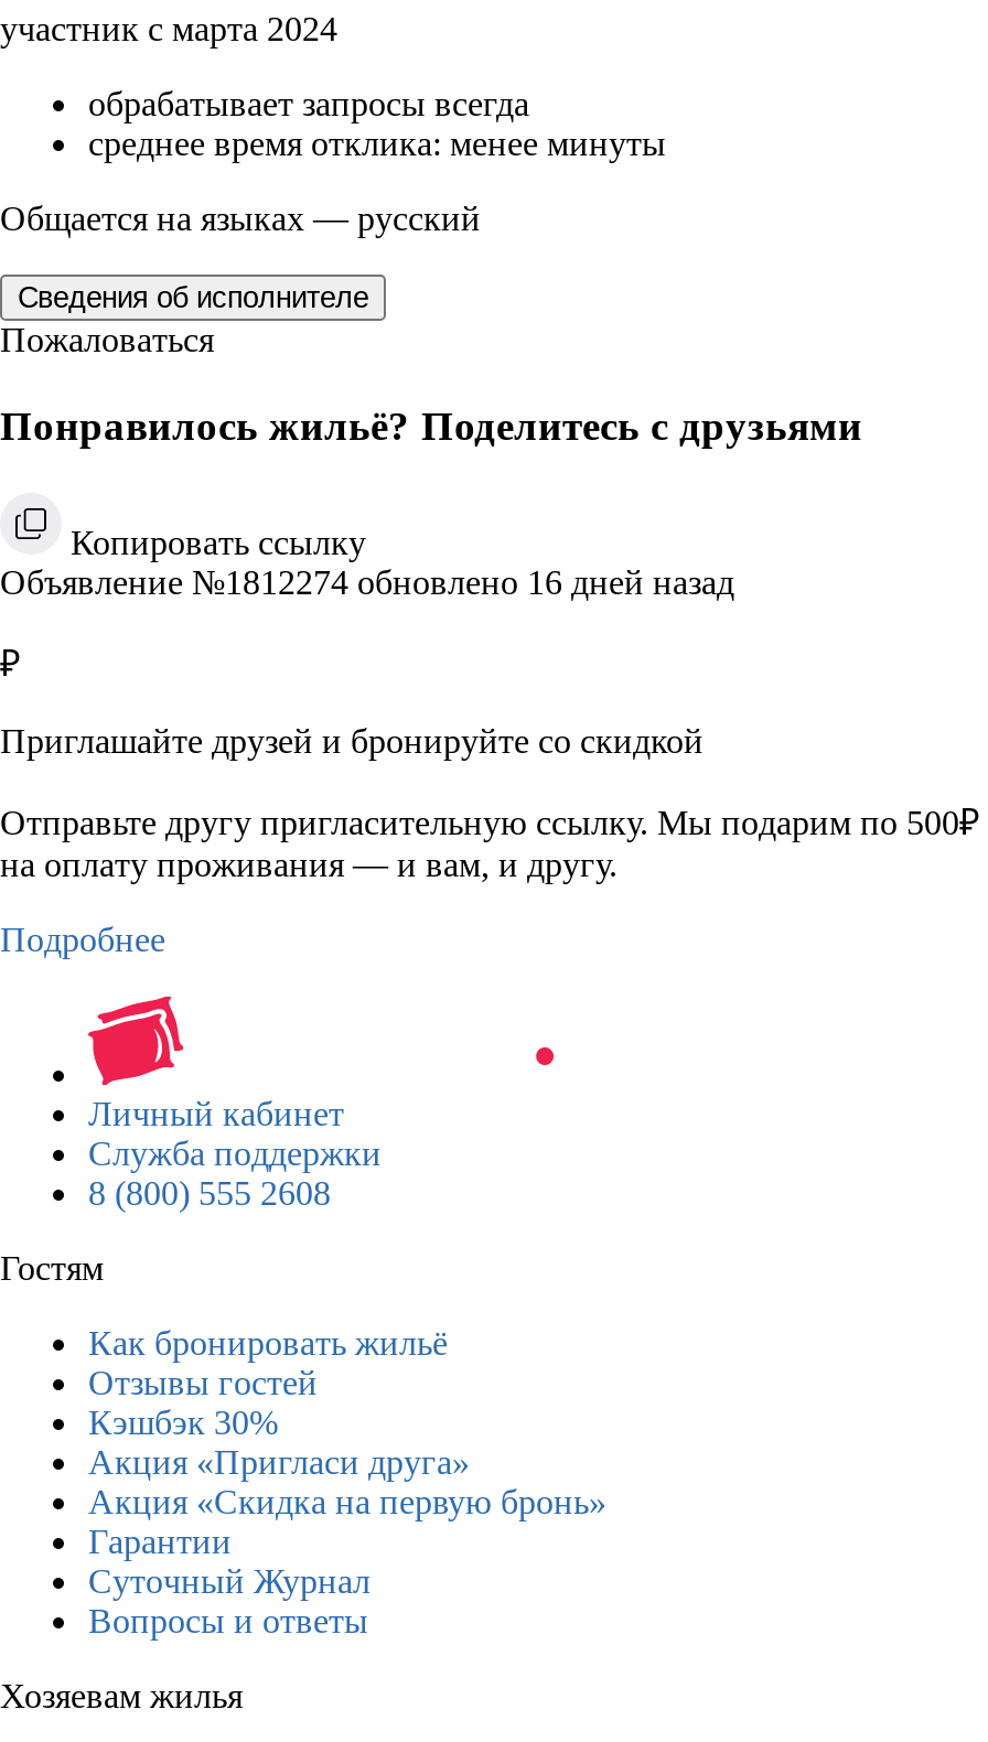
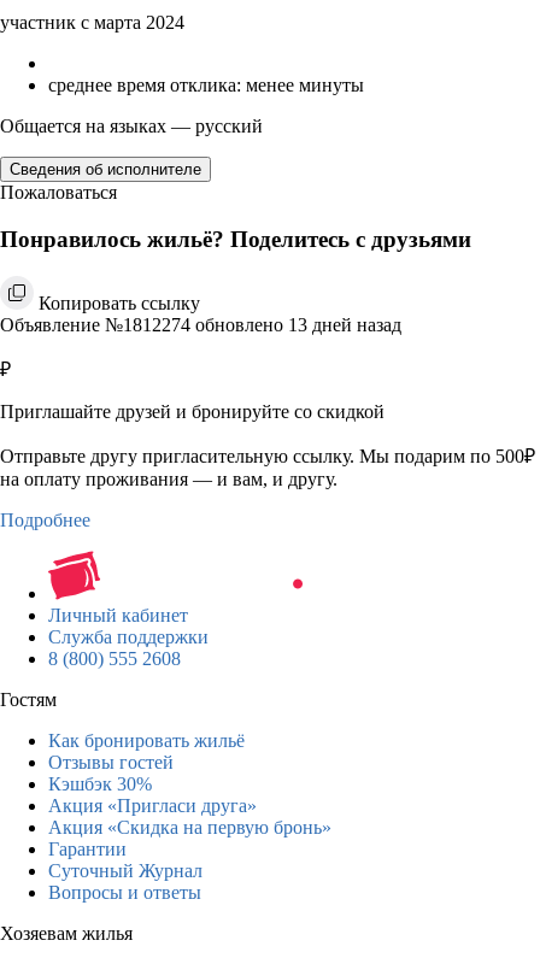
[88,86,529,123] обрабатывает запросы всегда -> none
[0,563,734,600] Объявление №1812274 обновлено 16 дней назад -> [0,314,401,335] Объявление №1812274 обновлено 13 дней назад

